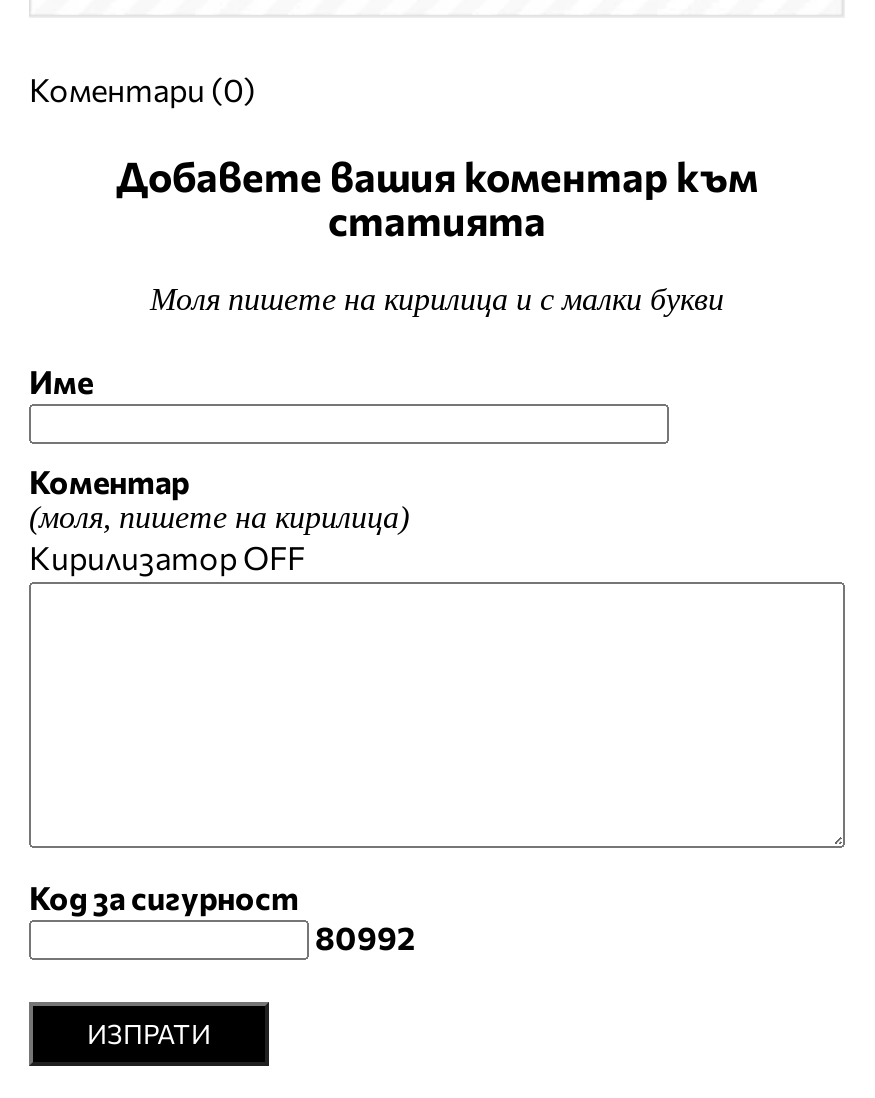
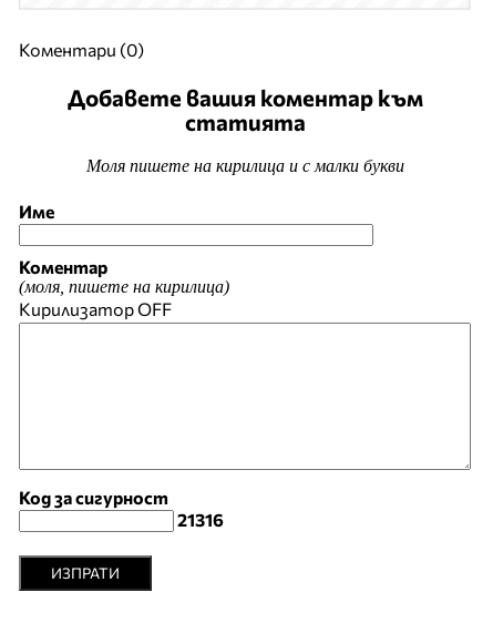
[315,919,415,957] 80992 -> [177,509,224,530] 21316

